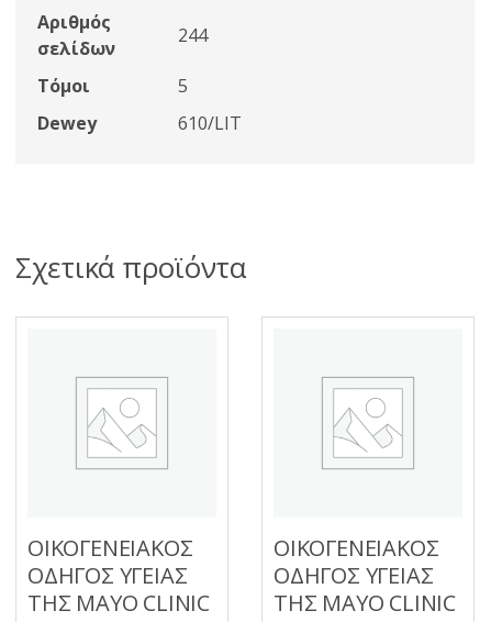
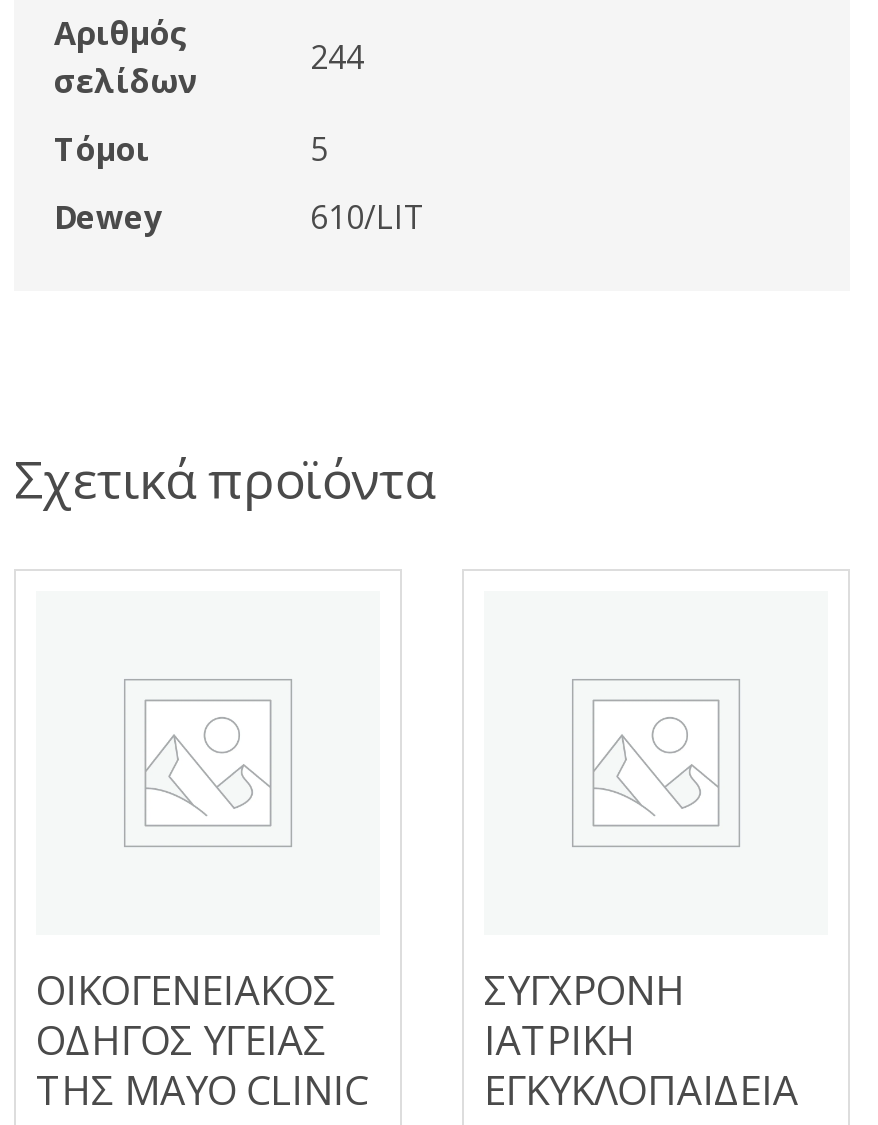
[274,533,456,618] ΟΙΚΟΓΕΝΕΙΑΚΟΣ | ΟΔΗΓΟΣ ΥΓΕΙΑΣ | ΤΗΣ MAYO CLINIC -> [484,963,798,1117] ΣΥΓΧΡΟΝΗ | ΙΑΤΡΙΚΗ | ΕΓΚΥΚΛΟΠΑΙΔΕΙΑ

